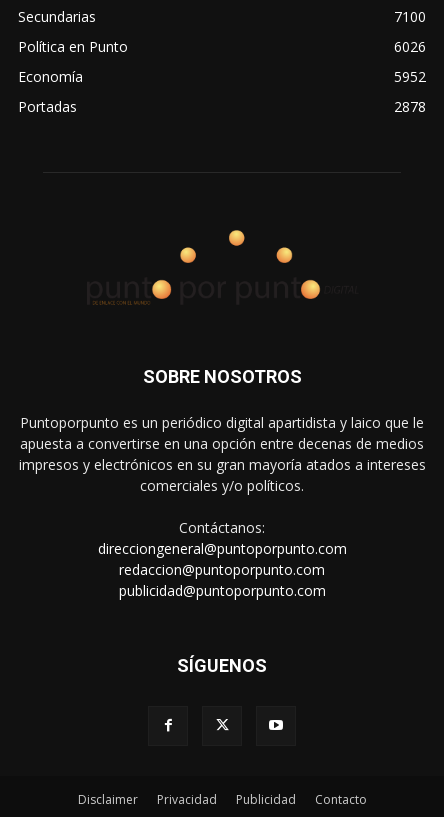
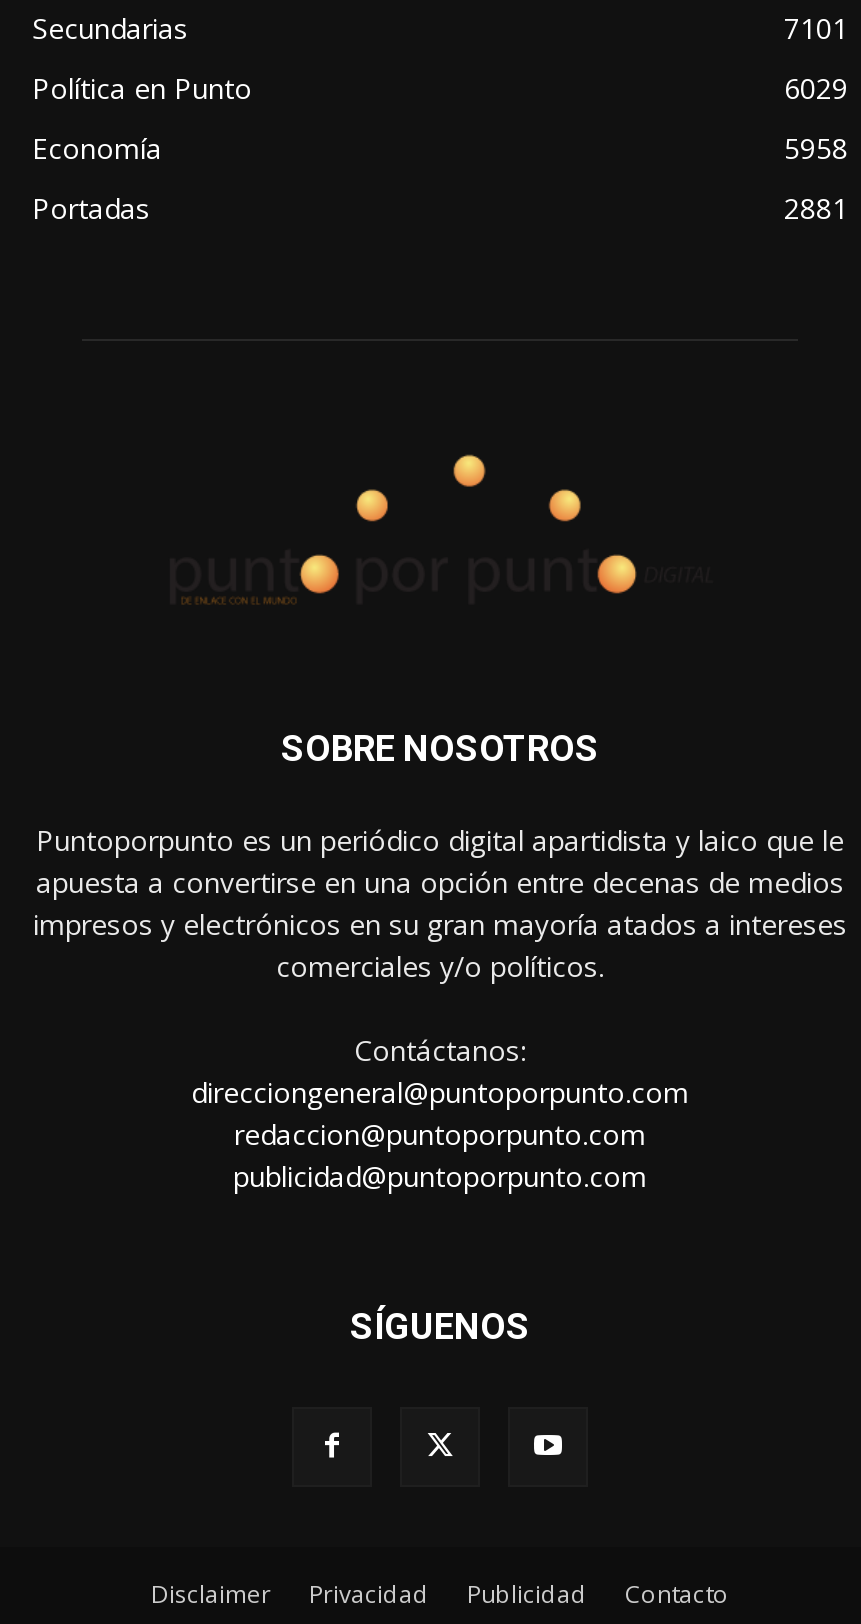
[394,7,426,26] 7100 -> [784,9,848,47] 7101
[394,37,426,56] 6026 -> [784,69,848,107] 6029
[394,67,426,86] 5952 -> [784,129,848,167] 5958
[394,97,426,116] 2878 -> [784,189,848,227] 2881

